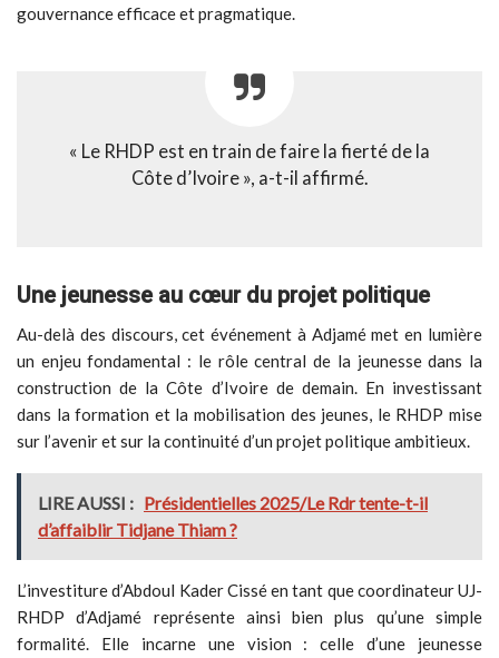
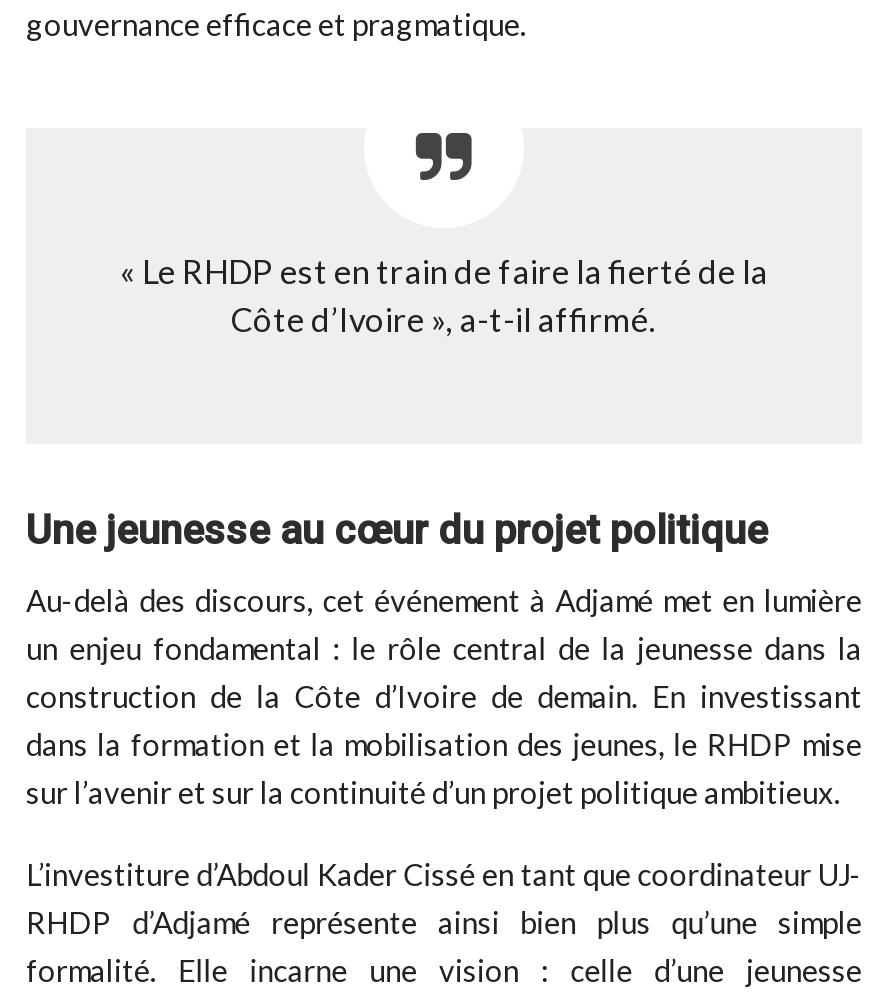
[16,472,481,561] [image] | LIRE AUSSI : Présidentielles 2025/Le Rdr tente-t-il | d’affaiblir Tidjane Thiam ? -> none

